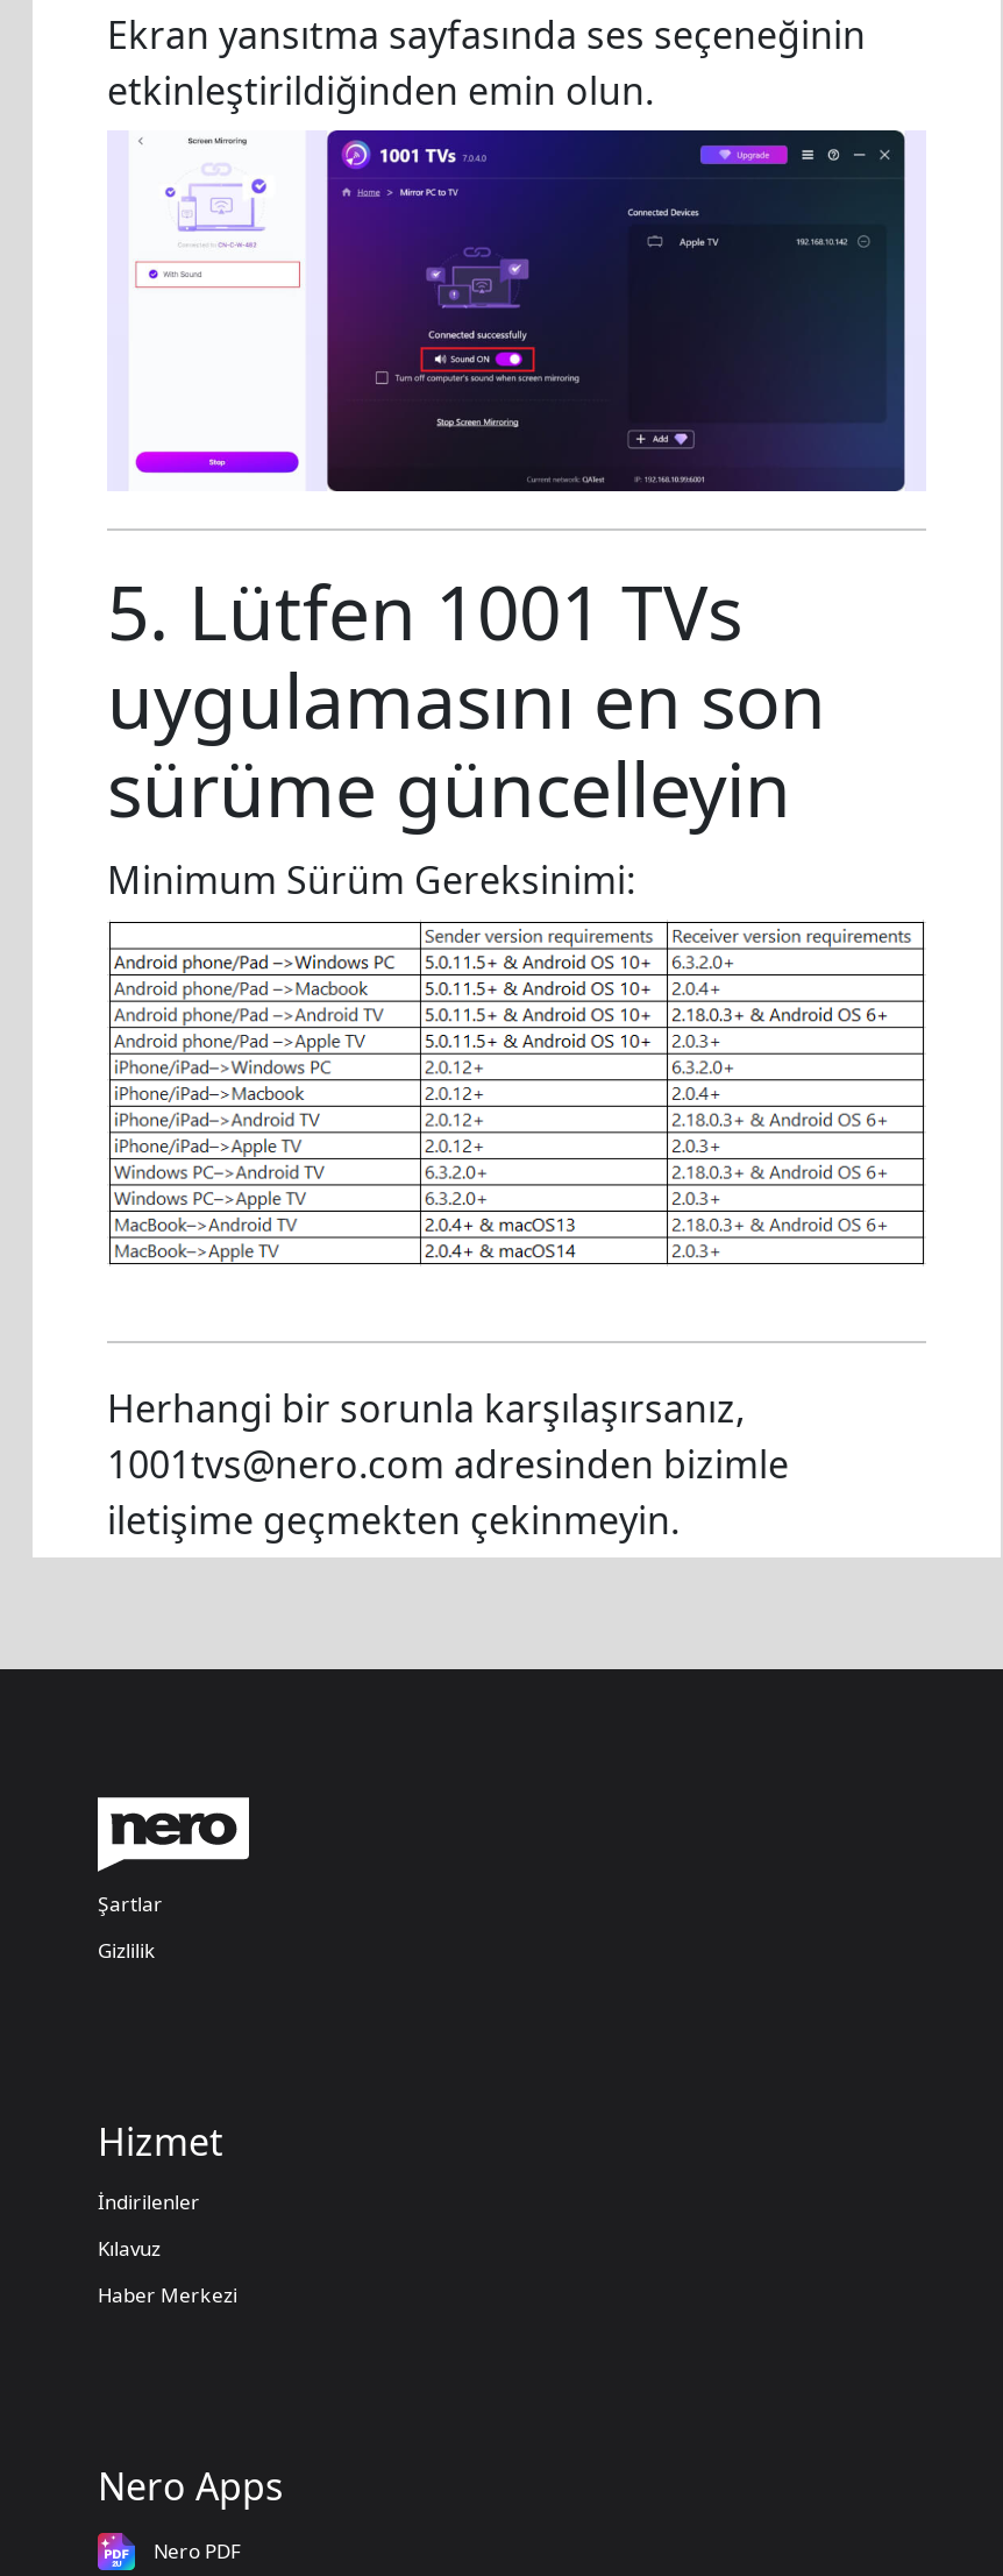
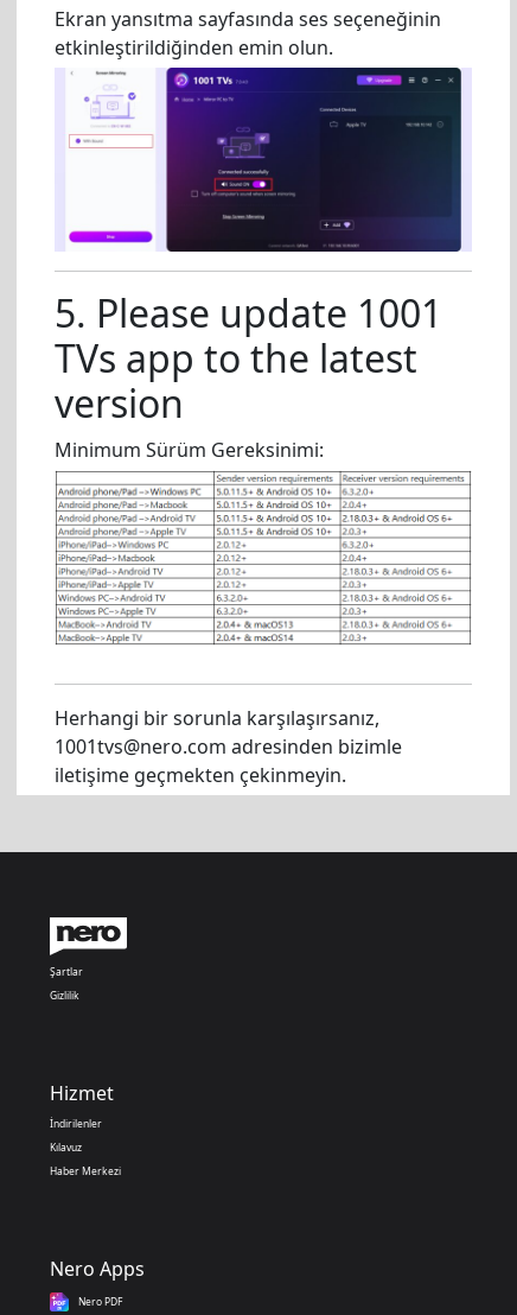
[107,562,826,839] 5. Lütfen 1001 TVs | uygulamasını en son | sürüme güncelleyin -> [55,287,442,428] 5. Please update 1001 | TVs app to the latest | version

